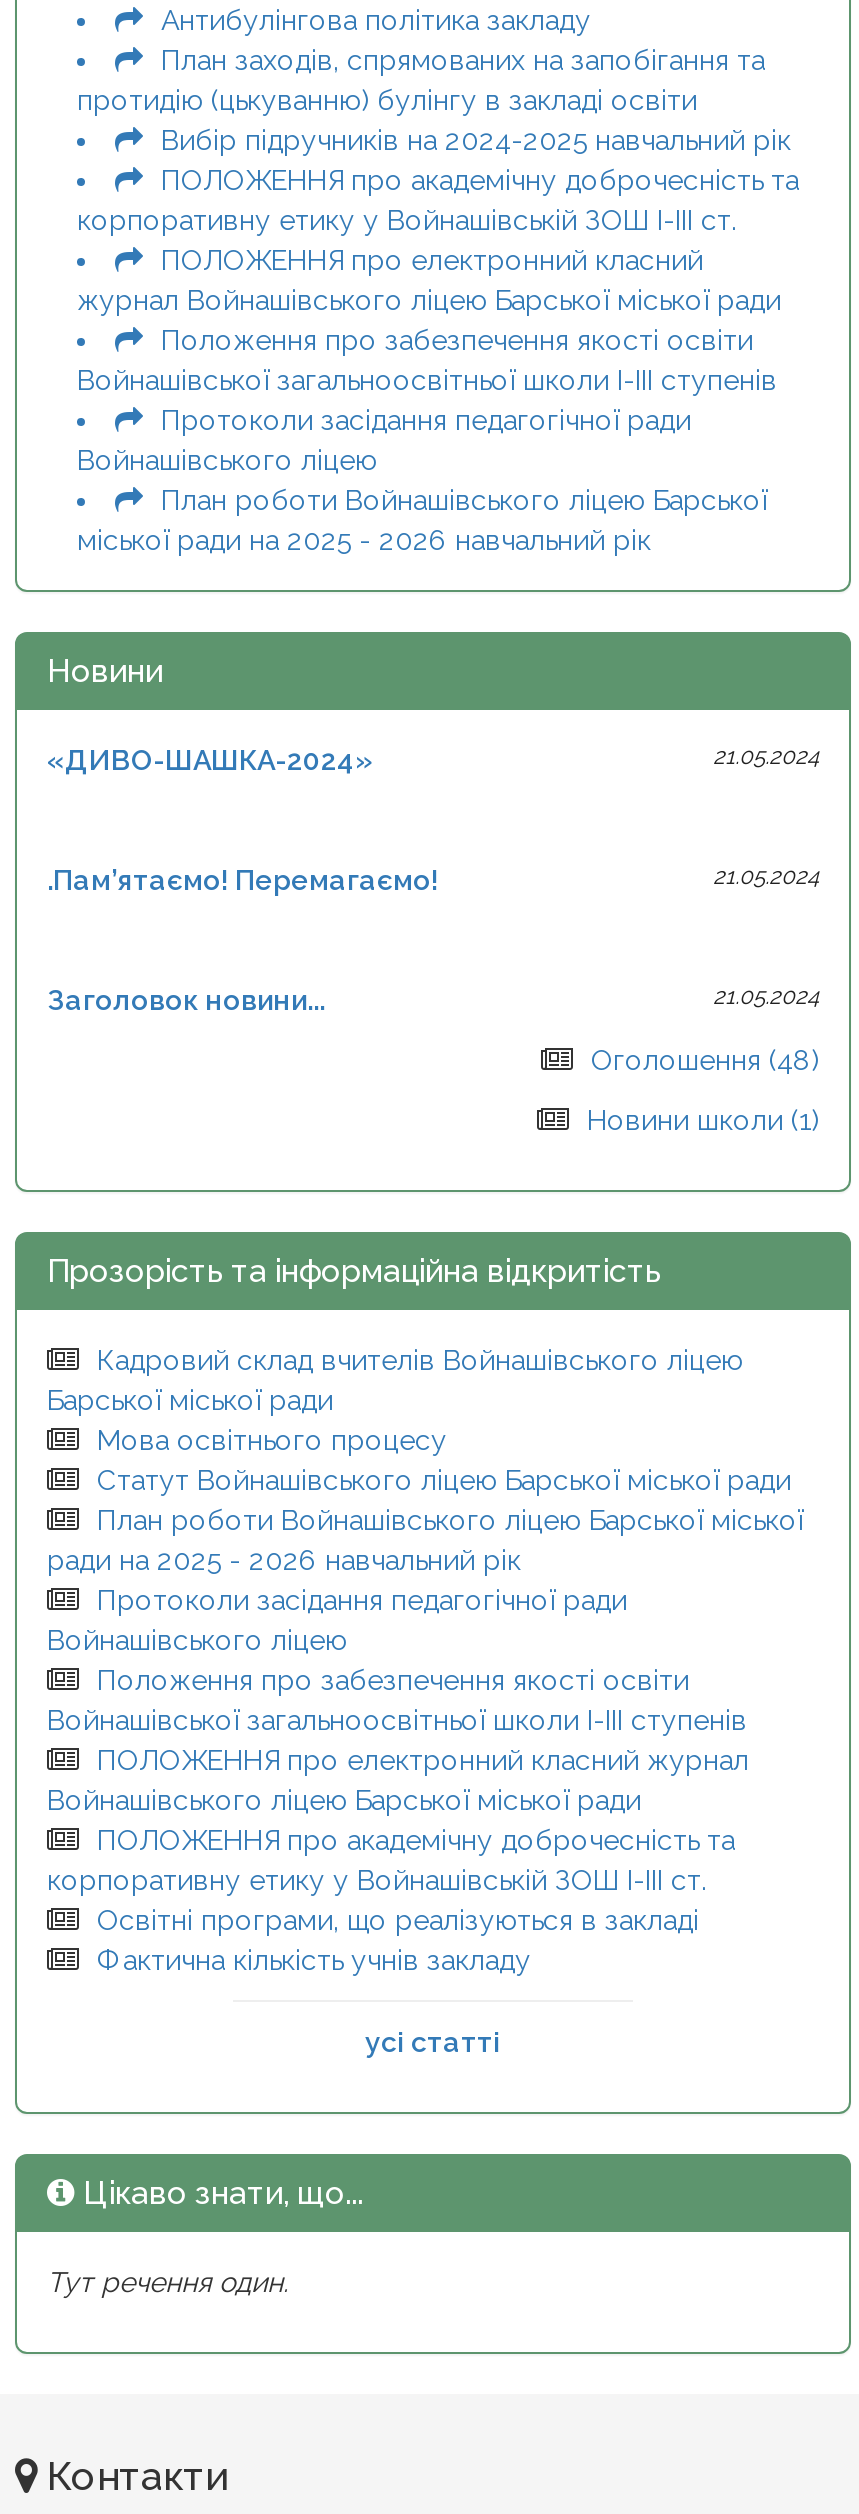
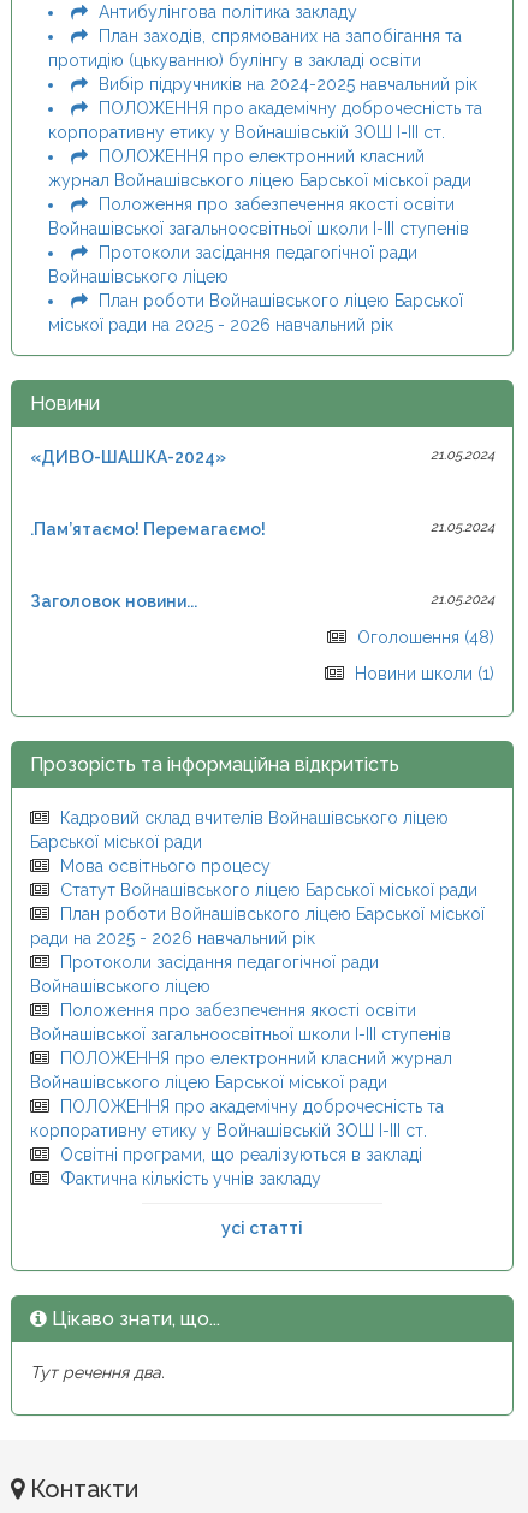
[47,2266,289,2298] Тут речення один. -> [30,1363,165,1382] Тут речення два.

